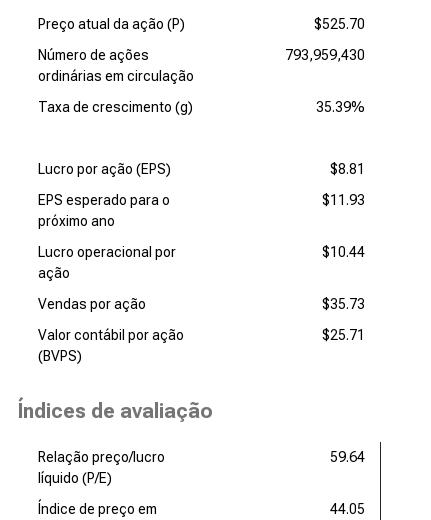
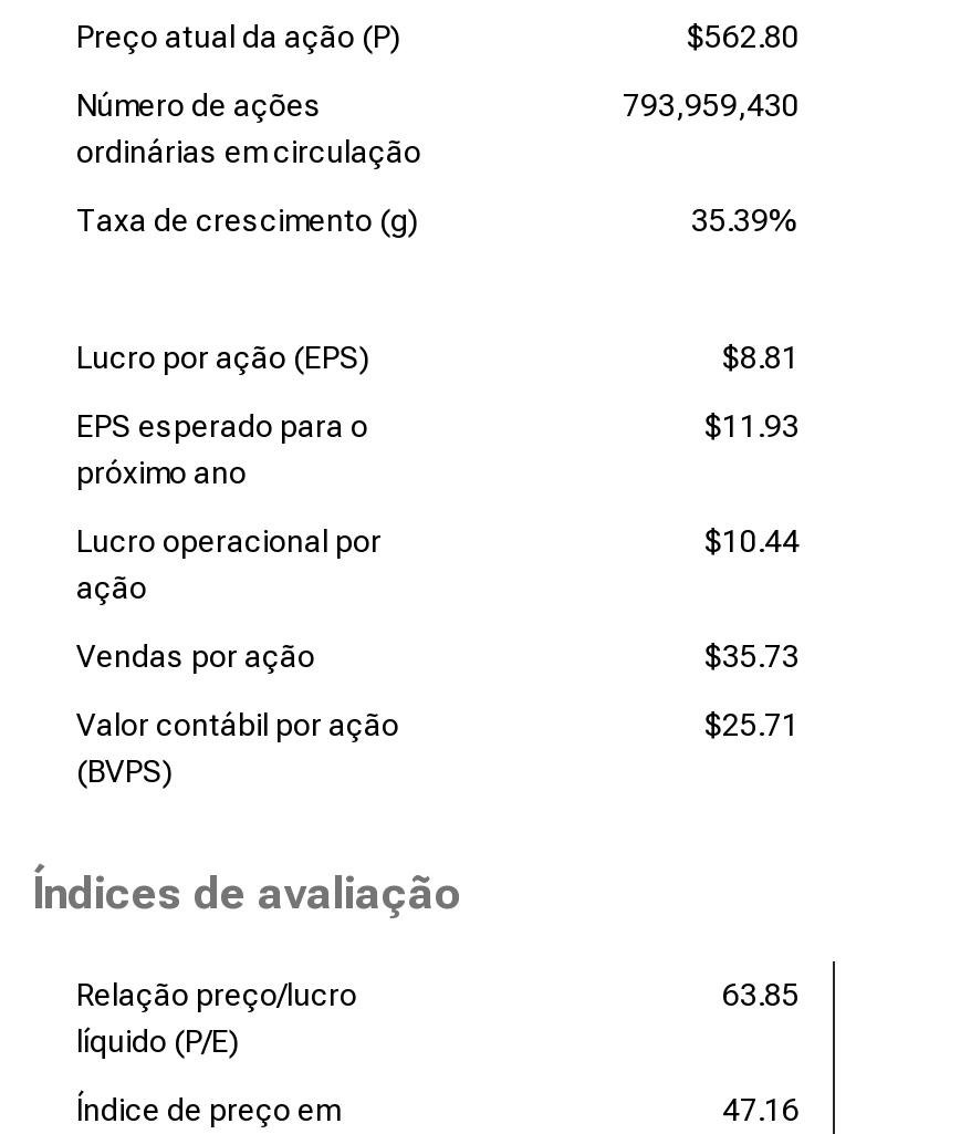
[314,16,365,32] $525.70 -> [687,19,800,54] $562.80
[330,449,365,465] 59.64 -> [722,977,800,1012] 63.85
[330,501,365,517] 44.05 -> [722,1092,800,1127] 47.16

